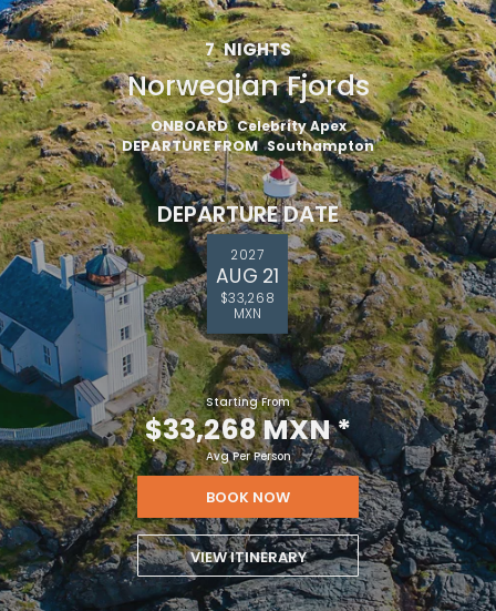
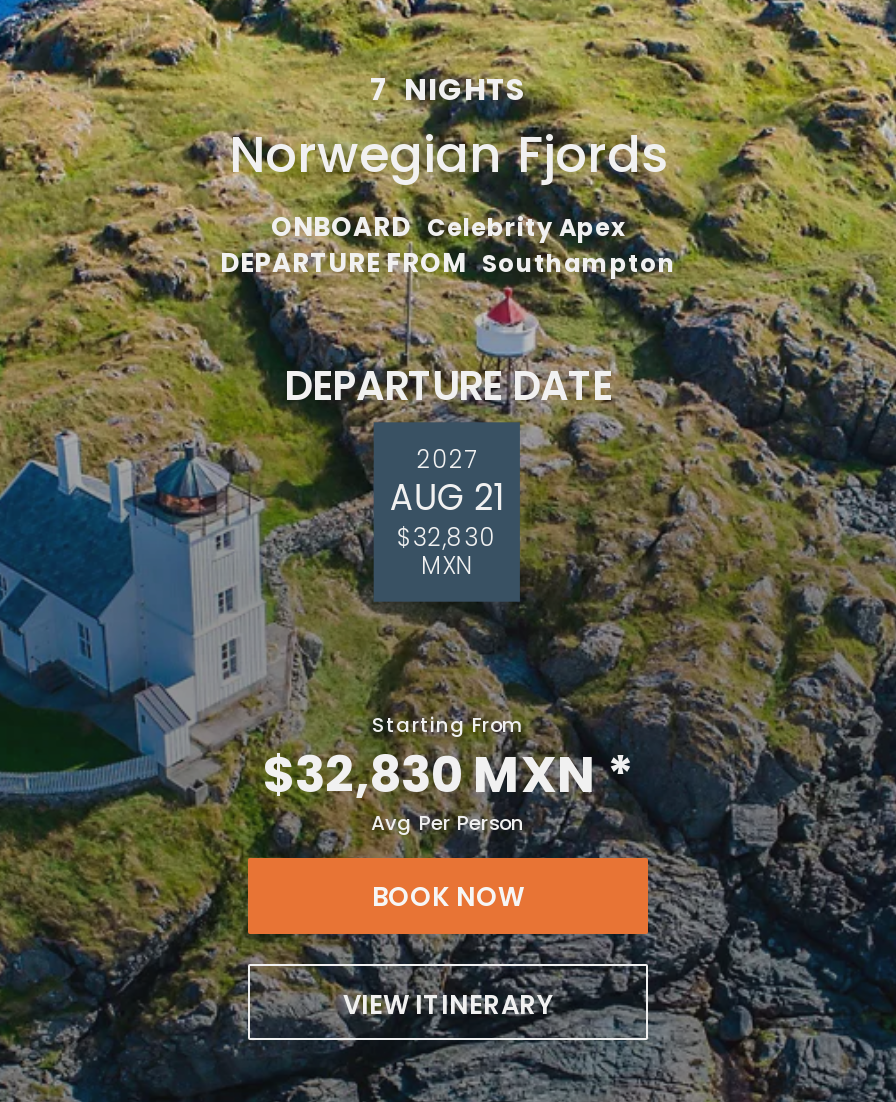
[220,288,275,309] $33,268 -> [397,520,496,557] $32,830
[145,411,351,450] $33,268 MXN * -> [263,741,633,811] $32,830 MXN *

